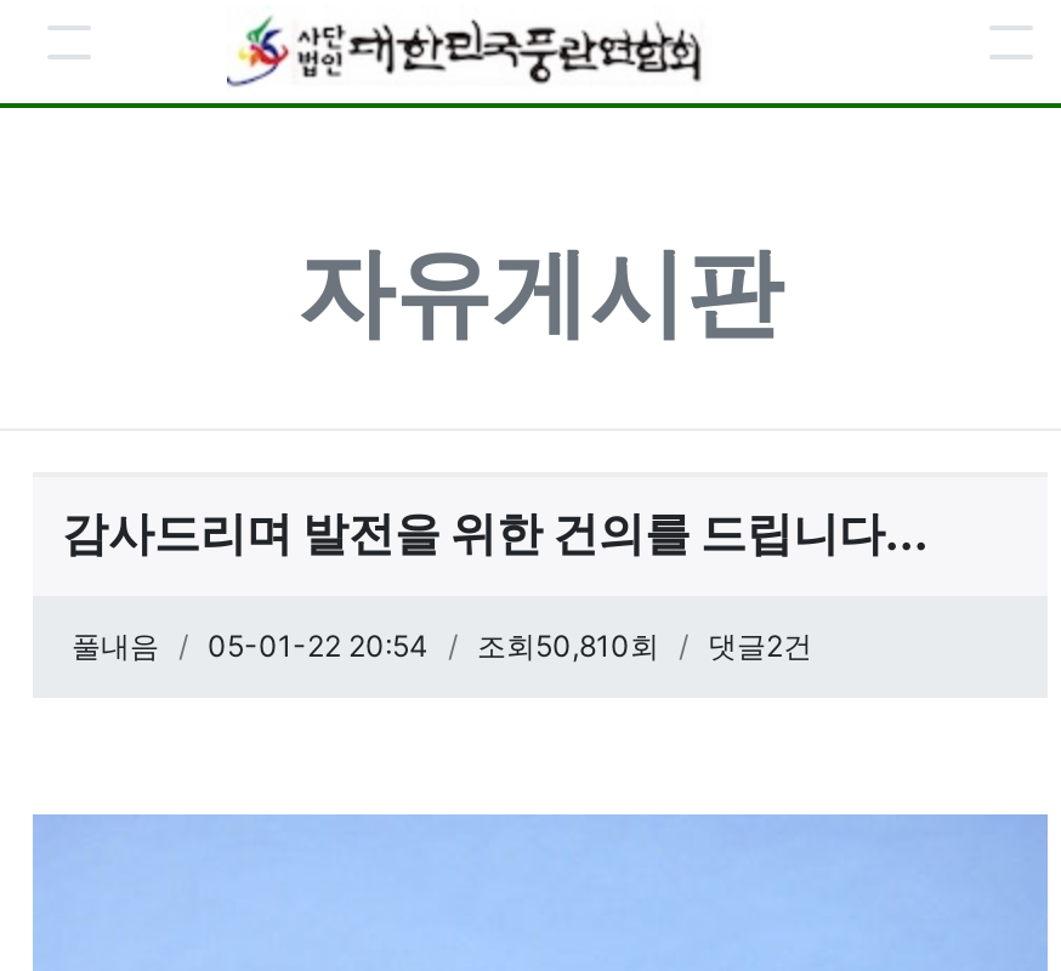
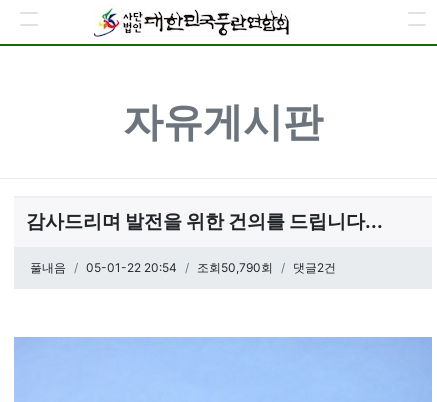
[477,628,659,664] 조회50,810회 -> [197,260,273,275] 조회50,790회

